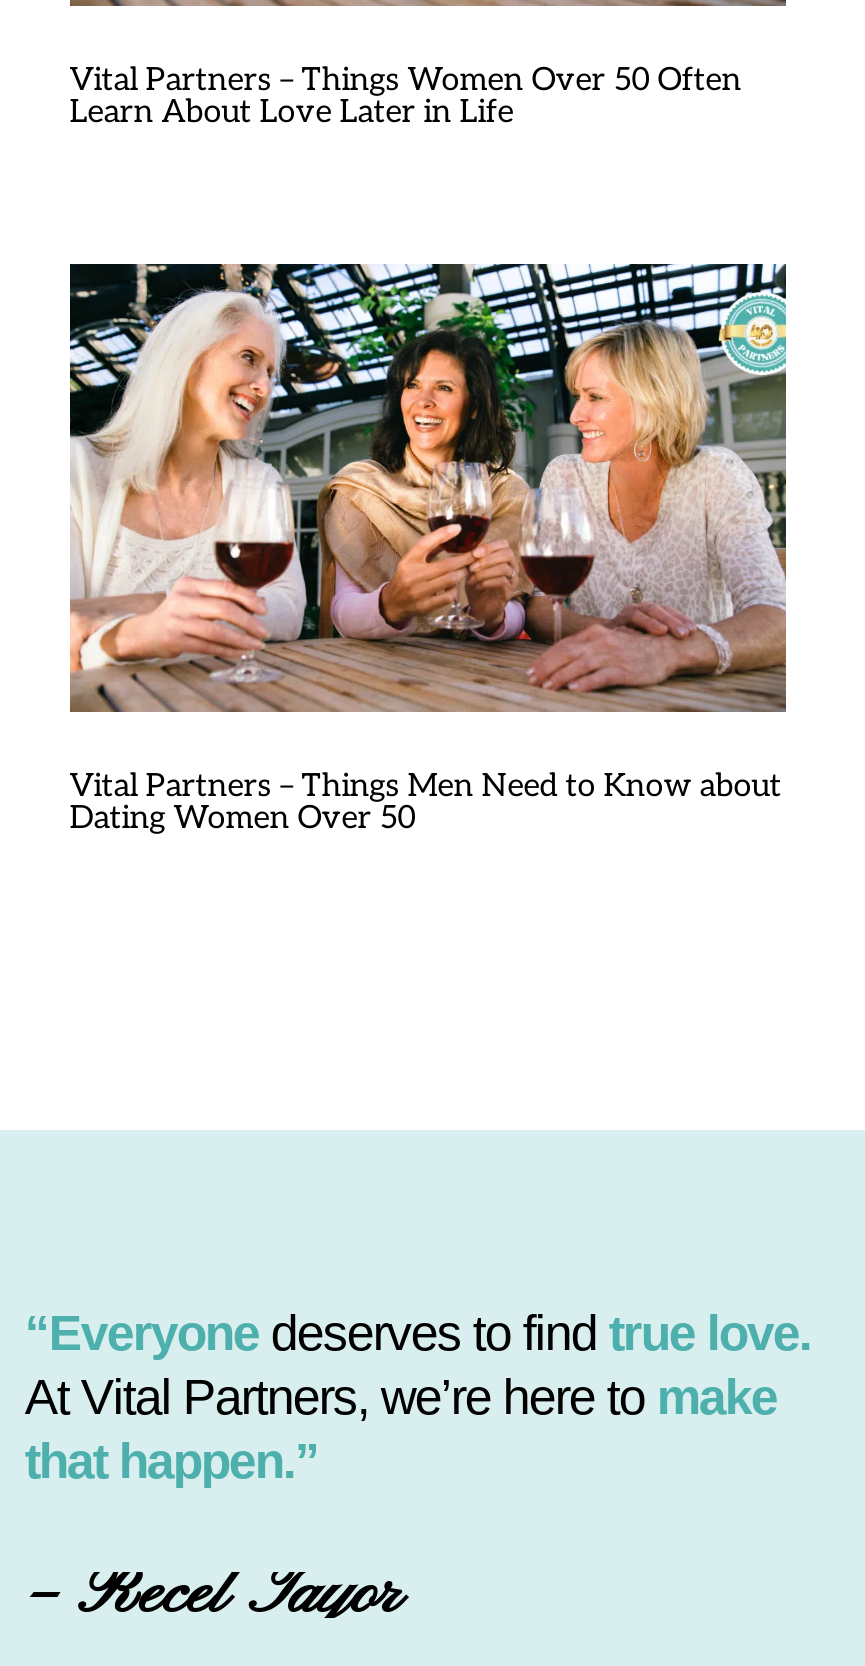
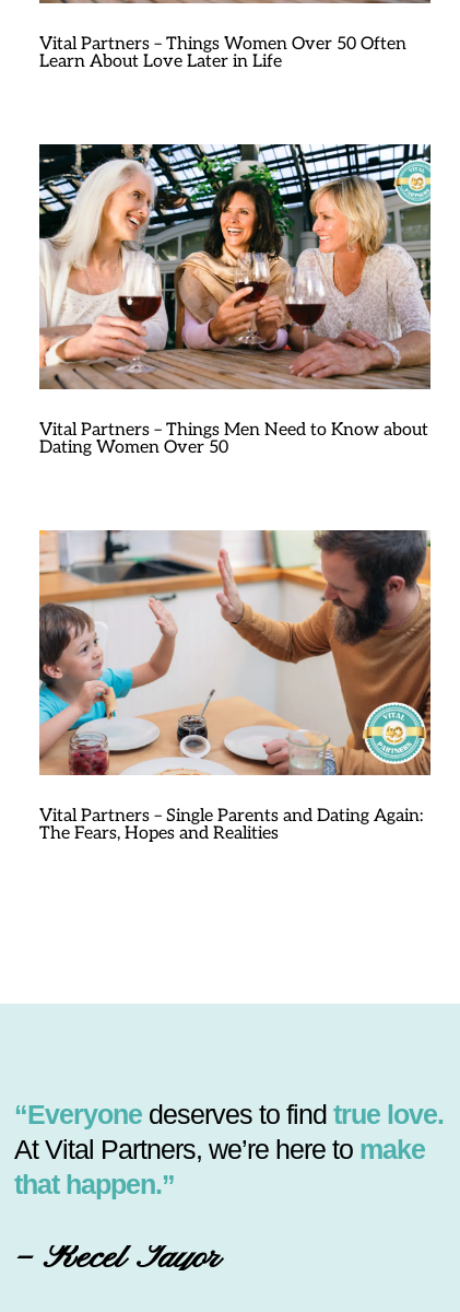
none -> [38,529,432,844] [image] | Vital Partners – Single Parents and Dating Again: | The Fears, Hopes and Realities

